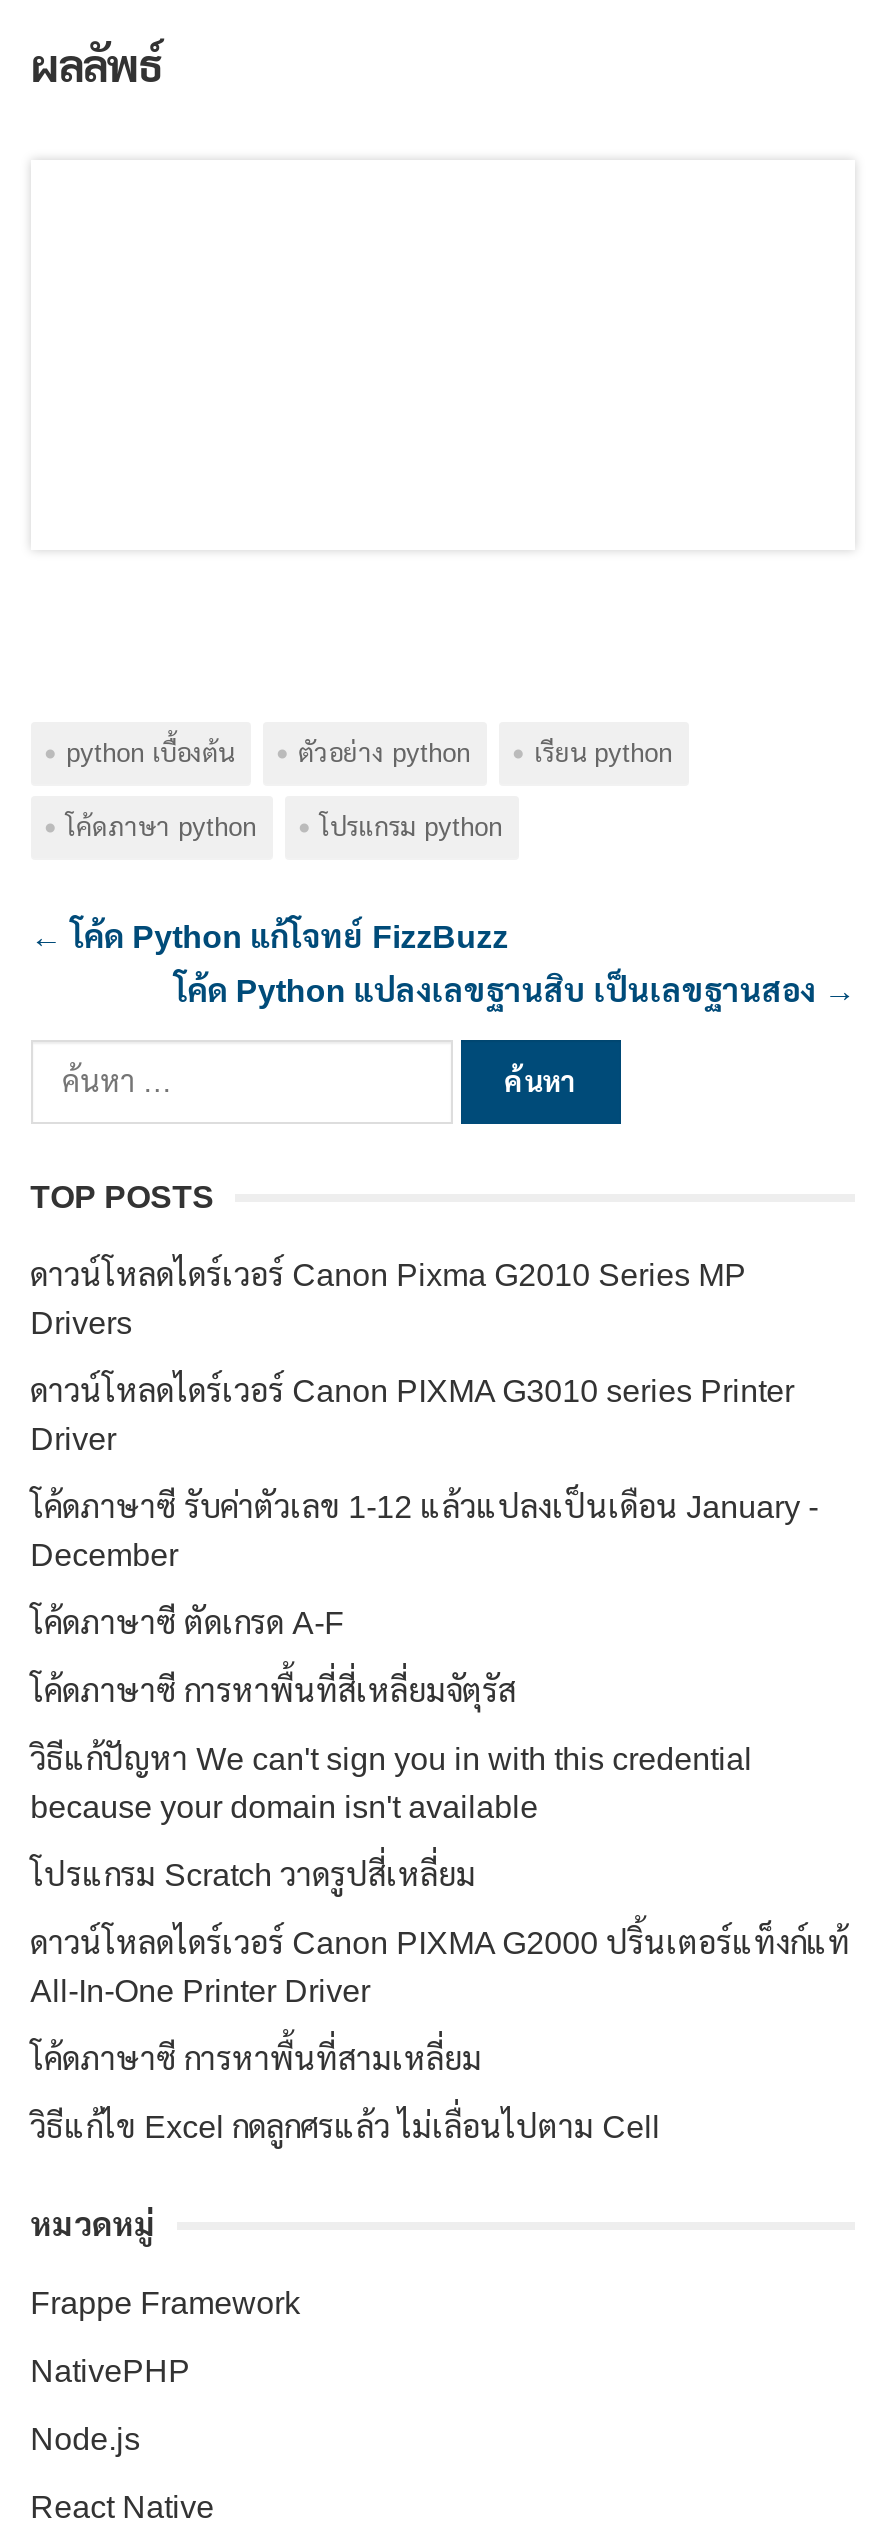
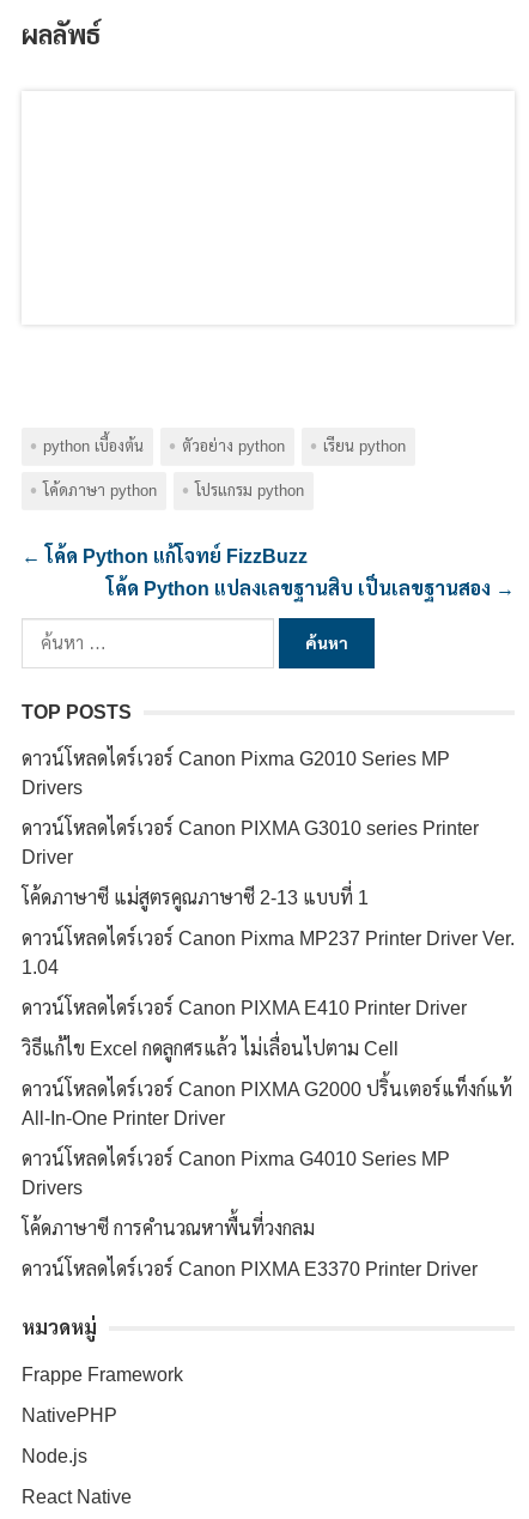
[30,1490,818,1892] โค้ดภาษาซี รับค่าตัวเลข 1-12 แล้วแปลงเป็นเดือน January - | December | โค้ดภาษาซี ตัดเกรด A-F | โค้ดภาษาซี การหาพื้นที่สี่เหลี่ยมจัตุรัส | วิธีแก้ปัญหา We can't sign you in with this credential | because your domain isn't available | โปรแกรม Scratch วาดรูปสี่เหลี่ยม -> [21,888,514,1018] โค้ดภาษาซี แม่สูตรคูณภาษาซี 2-13 แบบที่ 1 | ดาวน์โหลดไดร์เวอร์ Canon Pixma MP237 Printer Driver Ver. | 1.04 | ดาวน์โหลดไดร์เวอร์ Canon PIXMA E410 Printer Driver
moved [30,1926,850,2008] -> [21,1079,512,1128]: ดาวน์โหลดไดร์เวอร์ Canon PIXMA G2000 ปริ้นเตอร์แท็งก์แท้ | All-In-One Printer Driver
[30,2042,482,2076] โค้ดภาษาซี การหาพื้นที่สามเหลี่ยม -> [21,1149,477,1279] ดาวน์โหลดไดร์เวอร์ Canon Pixma G4010 Series MP | Drivers | โค้ดภาษาซี การคำนวณหาพื้นที่วงกลม | ดาวน์โหลดไดร์เวอร์ Canon PIXMA E3370 Printer Driver
moved [30,2110,660,2144] -> [21,1039,398,1059]: วิธีแก้ไข Excel กดลูกศรแล้ว ไม่เลื่อนไปตาม Cell

